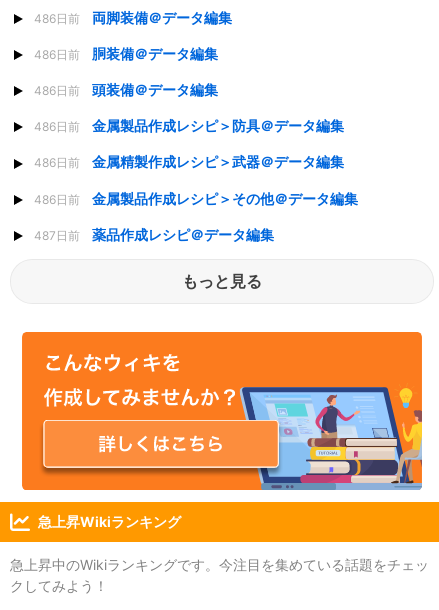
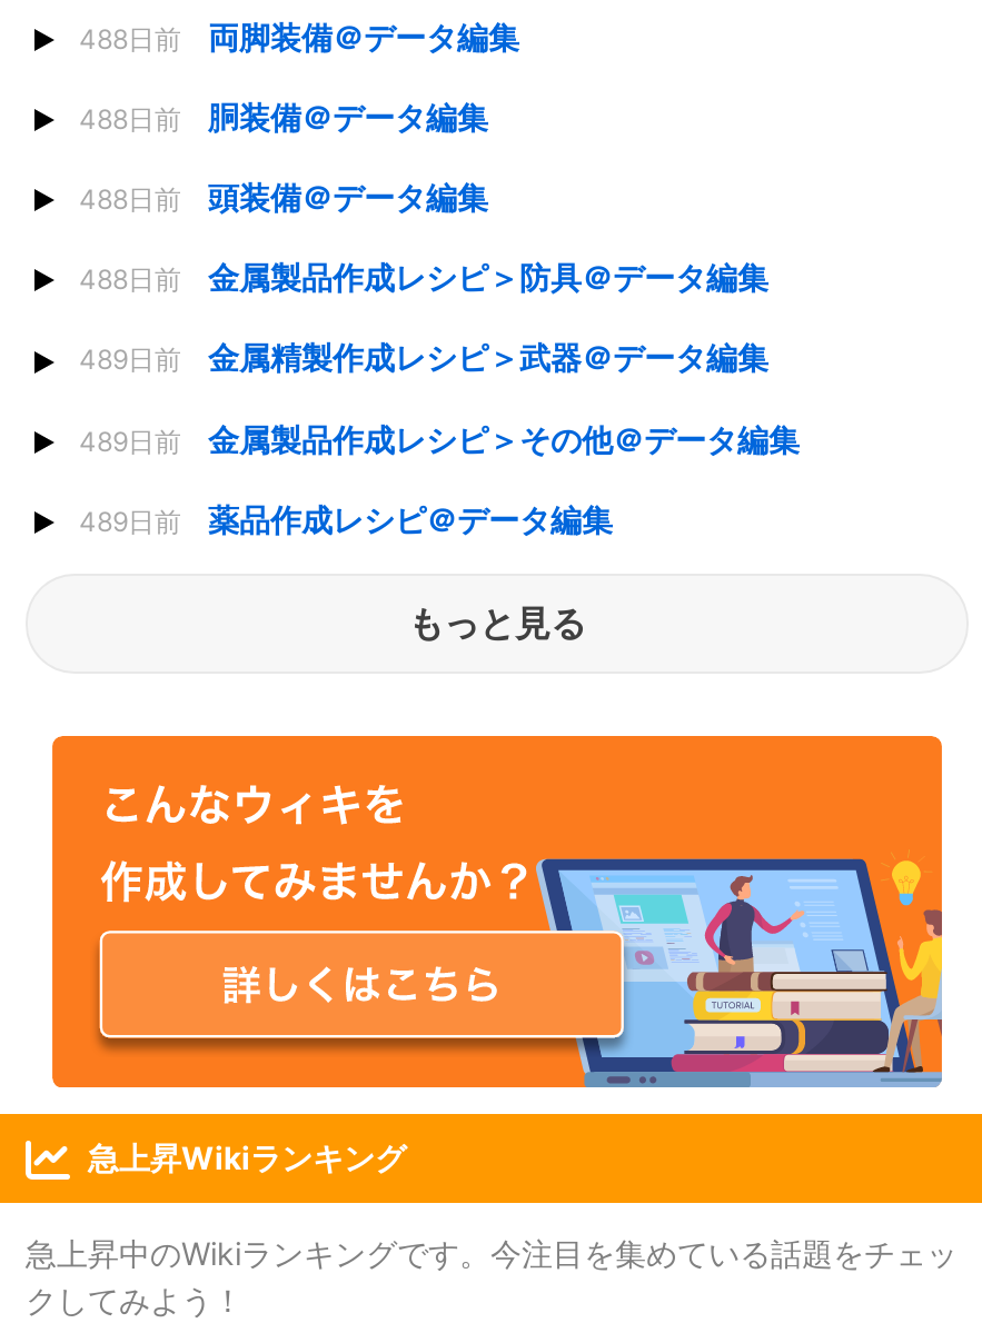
[34,9,232,26] 486日前 両脚装備＠データ編集 -> [79,17,519,55] 488日前 両脚装備＠データ編集
[34,45,218,62] 486日前 胴装備＠データ編集 -> [79,97,488,135] 488日前 胴装備＠データ編集
[34,81,218,98] 486日前 頭装備＠データ編集 -> [79,178,488,215] 488日前 頭装備＠データ編集
[34,117,344,134] 486日前 金属製品作成レシピ＞防具＠データ編集 -> [79,258,768,296] 488日前 金属製品作成レシピ＞防具＠データ編集
[34,153,344,170] 486日前 金属精製作成レシピ＞武器＠データ編集 -> [79,339,768,376] 489日前 金属精製作成レシピ＞武器＠データ編集
[34,189,358,206] 486日前 金属製品作成レシピ＞その他＠データ編集 -> [79,419,800,457] 489日前 金属製品作成レシピ＞その他＠データ編集
[34,226,274,243] 487日前 薬品作成レシピ＠データ編集 -> [79,500,613,537] 489日前 薬品作成レシピ＠データ編集

